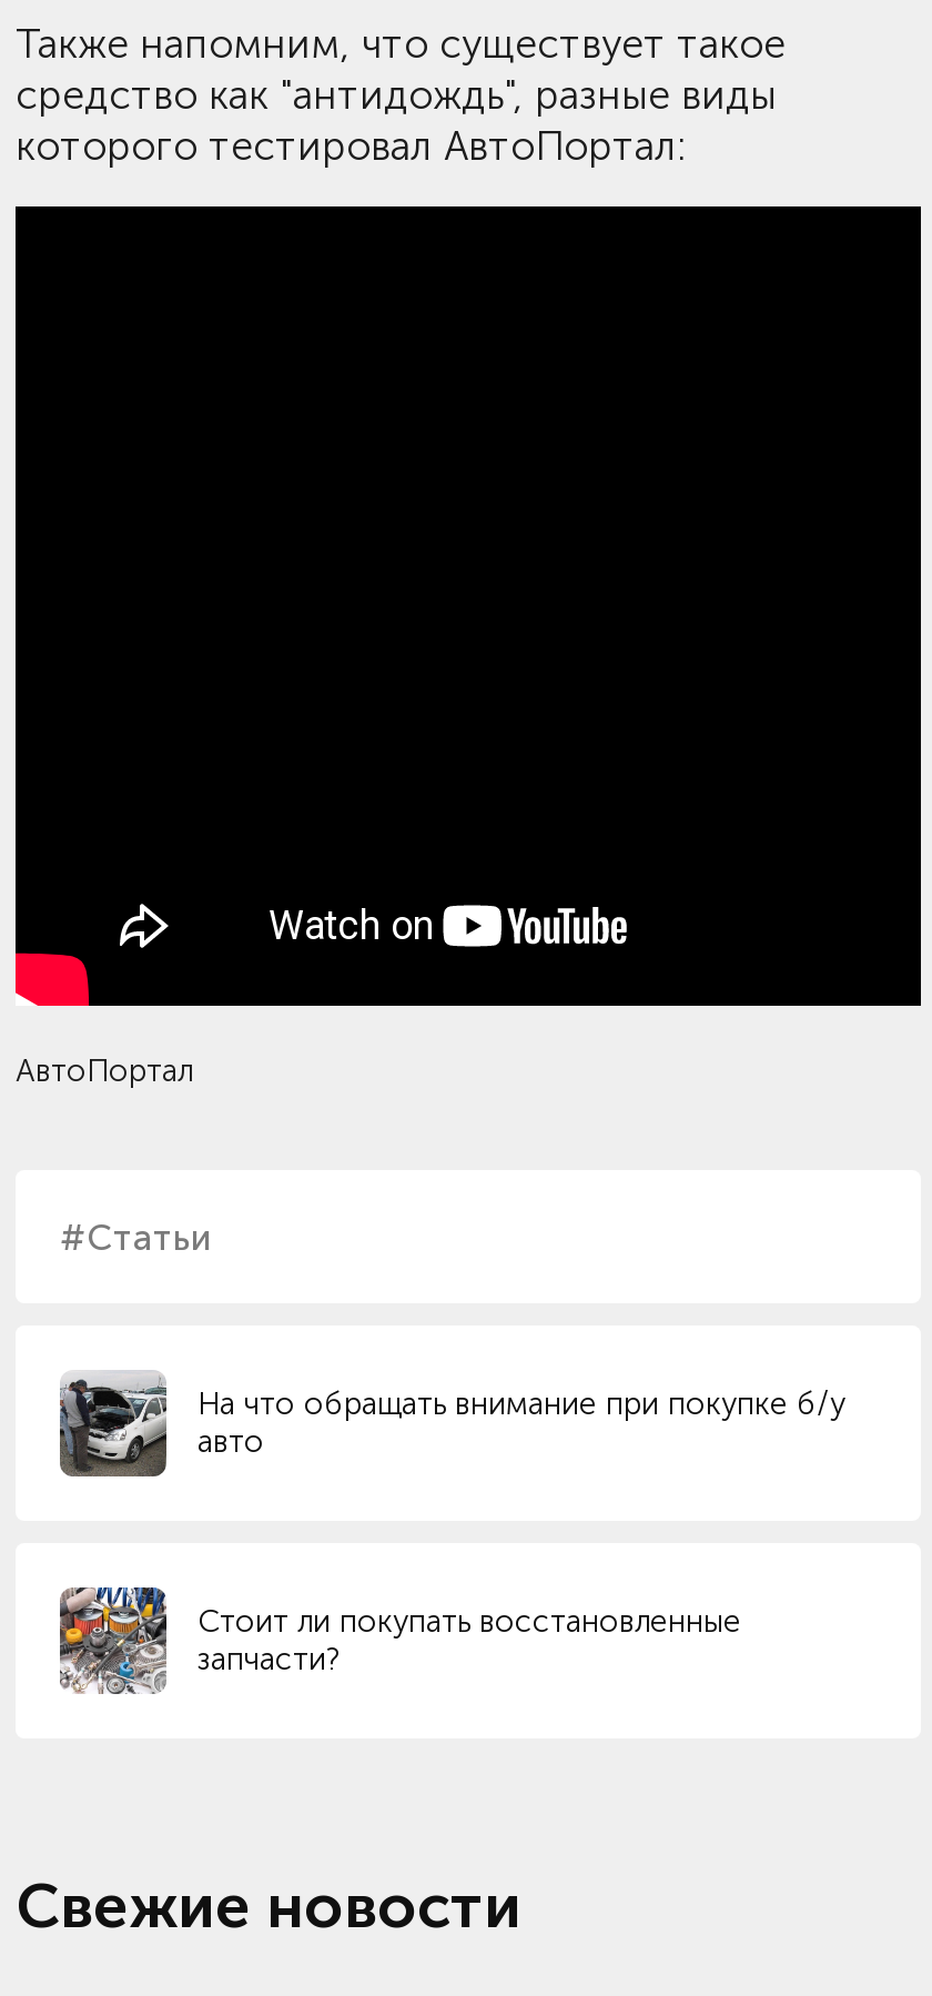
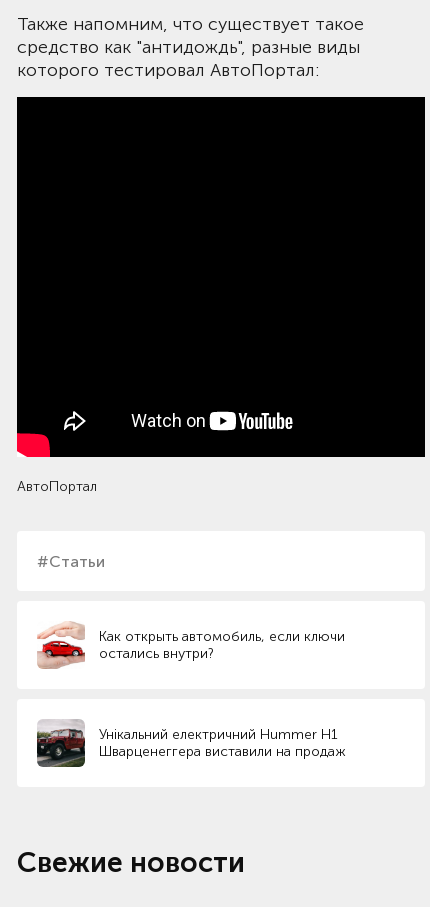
[58,1372,845,1479] [image] | На что обращать внимание при покупке б/у | авто -> [37,623,345,669] [image] | Как открыть автомобиль, если ключи | остались внутри?
[60,1587,741,1694] [image] | Стоит ли покупать восстановленные | запчасти? -> [36,720,346,768] [image] | Унікальний електричний Hummer H1 | Шварценеггера виставили на продаж

